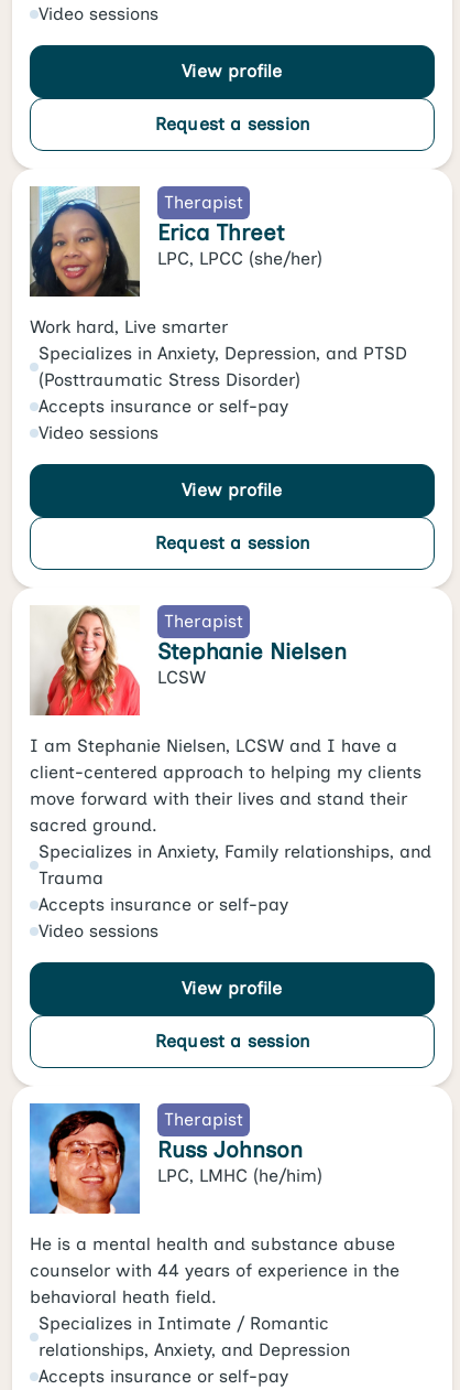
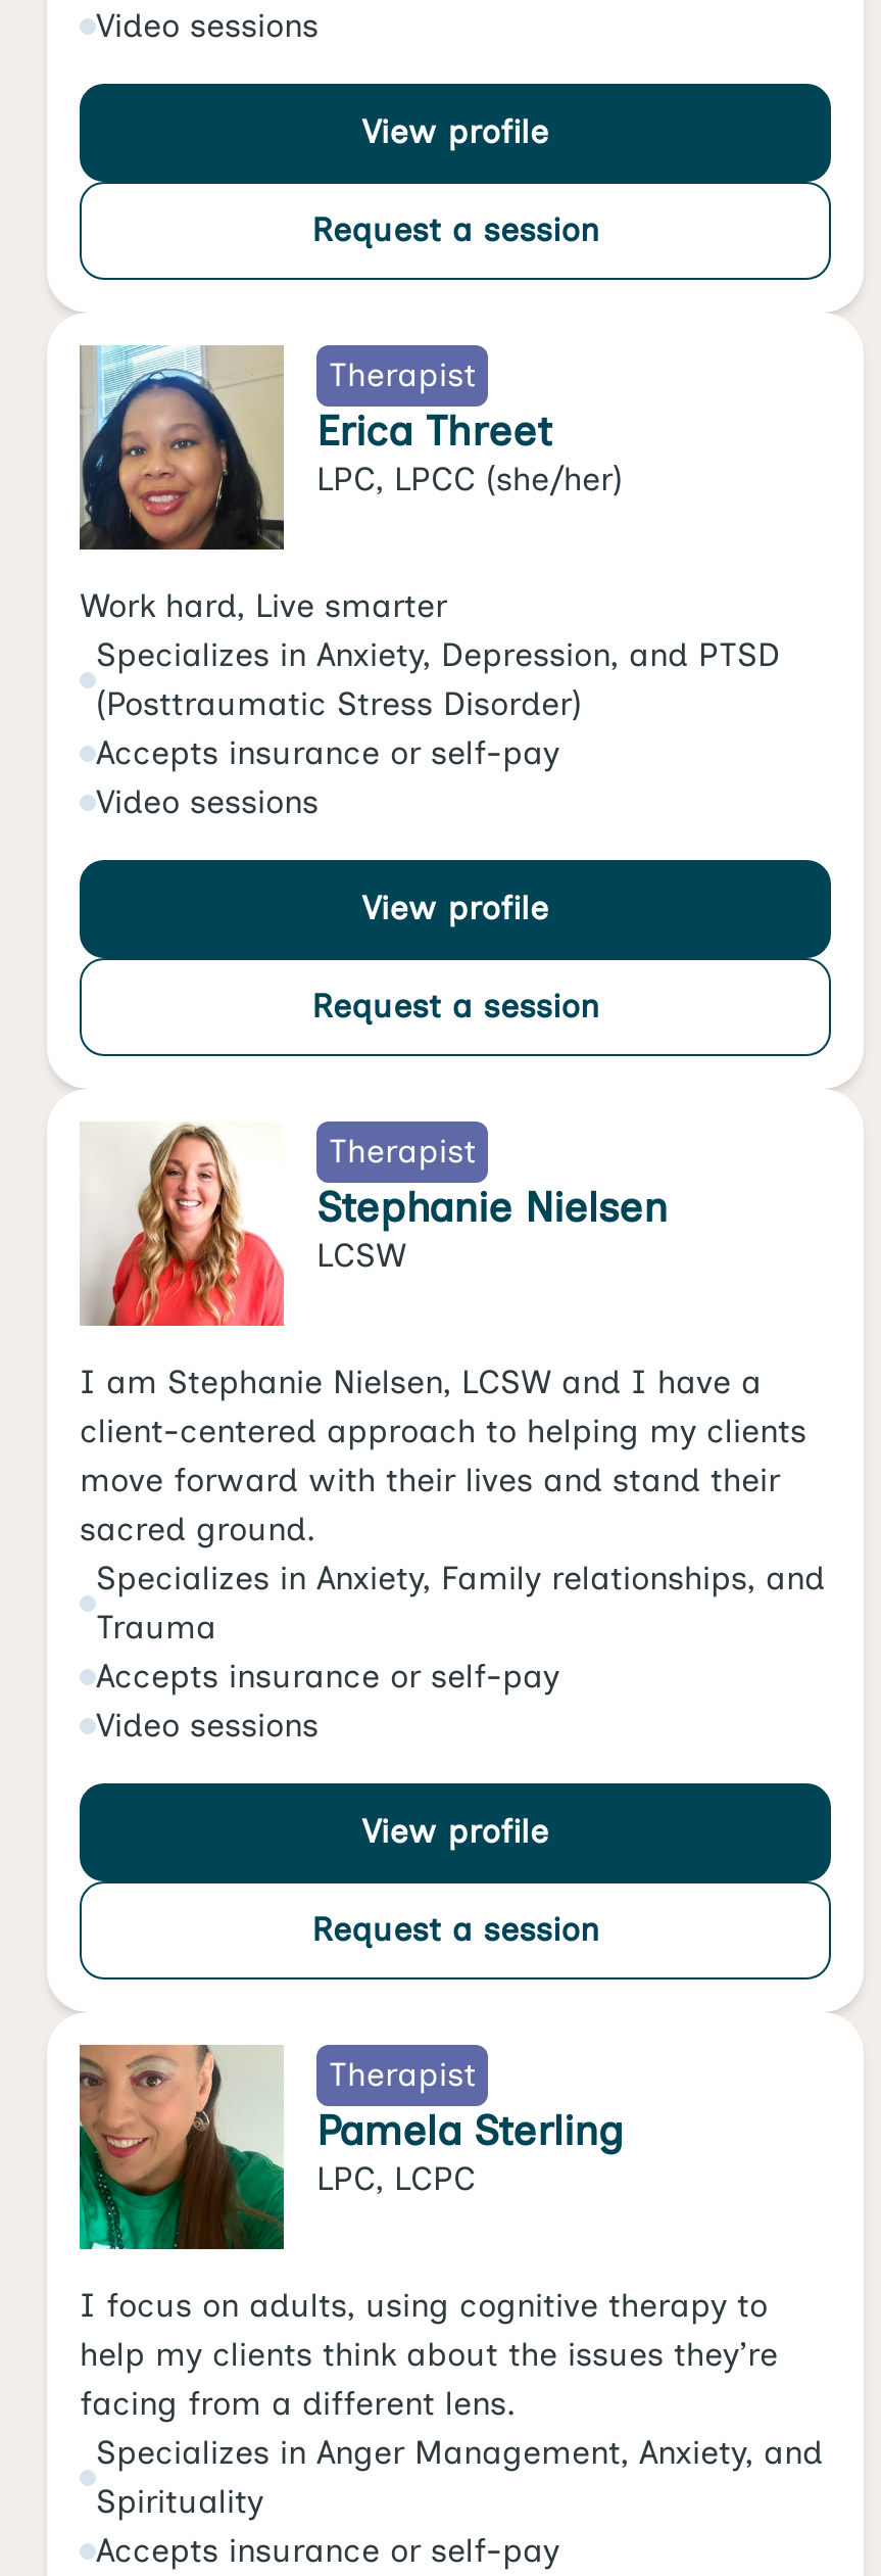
[29,1102,322,1215] [image] | Russ Johnson | LPC, LMHC (he/him) -> [78,2043,623,2251] [image] | Pamela Sterling | LPC, LCPC
[30,1233,399,1360] He is a mental health and substance abuse | counselor with 44 years of experience in the | behavioral heath field. | Specializes in Intimate / Romantic | relationships, Anxiety, and Depression -> [80,2286,823,2521] I focus on adults, using cognitive therapy to | help my clients think about the issues they’re | facing from a different lens. | Specializes in Anger Management, Anxiety, and | Spirituality

